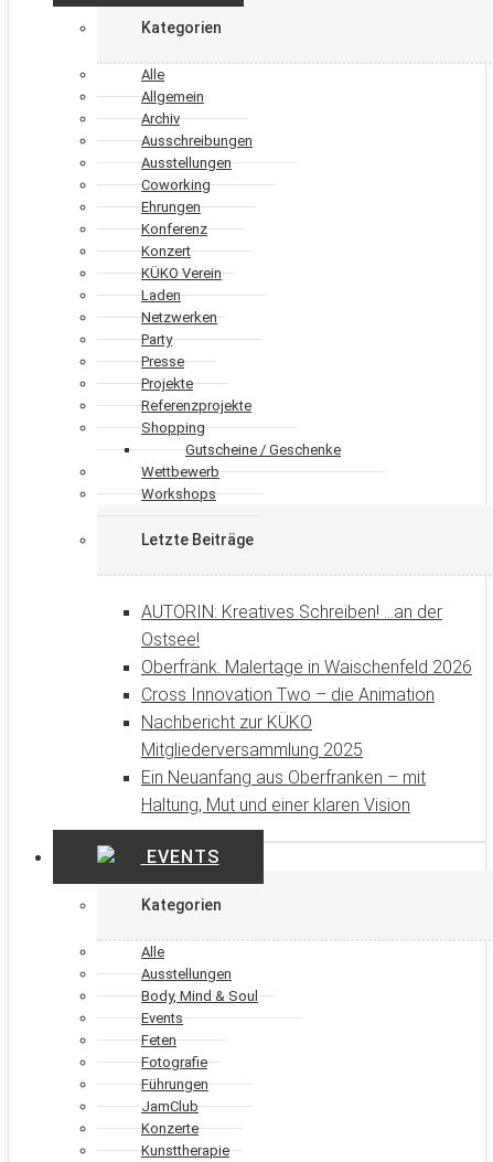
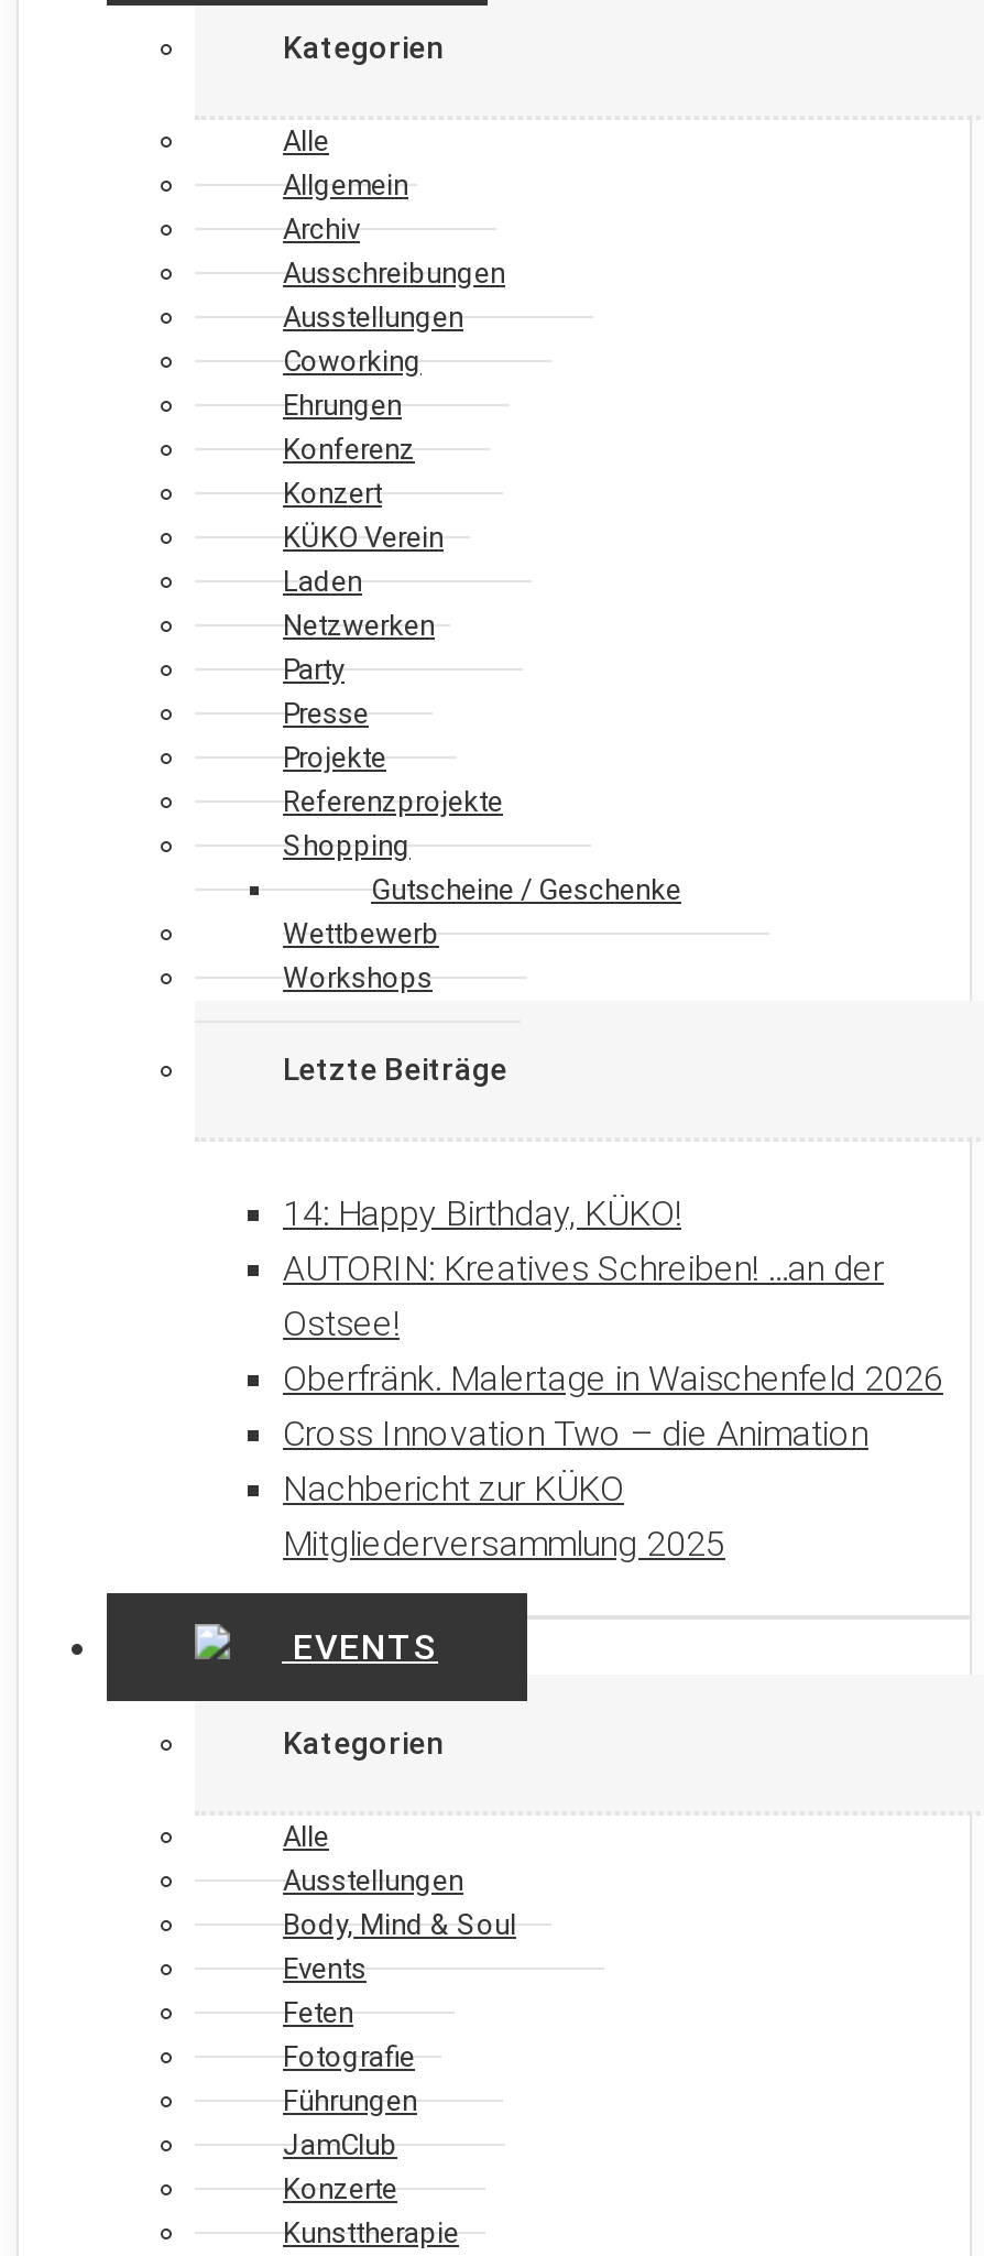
none -> [283,1192,681,1234] 14: Happy Birthday, KÜKO!
moved [141,601,472,760] -> [283,1247,943,1564]: AUTORIN: Kreatives Schreiben! …an der | Ostsee! | Oberfränk. Malertage in Waischenfeld 2026 | Cross Innovation Two – die Animation | Nachbericht zur KÜKO | Mitgliederversammlung 2025
[141,767,426,815] Ein Neuanfang aus Oberfranken – mit | Haltung, Mut und einer klaren Vision -> none

